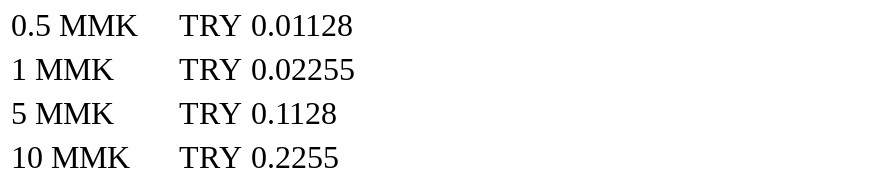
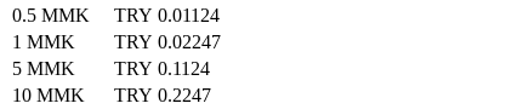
[11,8,353,42] 0.5 MMK TRY 0.01128 -> [12,5,220,26] 0.5 MMK TRY 0.01124
[11,52,355,86] 1 MMK TRY 0.02255 -> [12,32,221,52] 1 MMK TRY 0.02247
[11,96,337,130] 5 MMK TRY 0.1128 -> [12,58,210,79] 5 MMK TRY 0.1124
[11,140,339,174] 10 MMK TRY 0.2255 -> [12,85,211,106] 10 MMK TRY 0.2247

